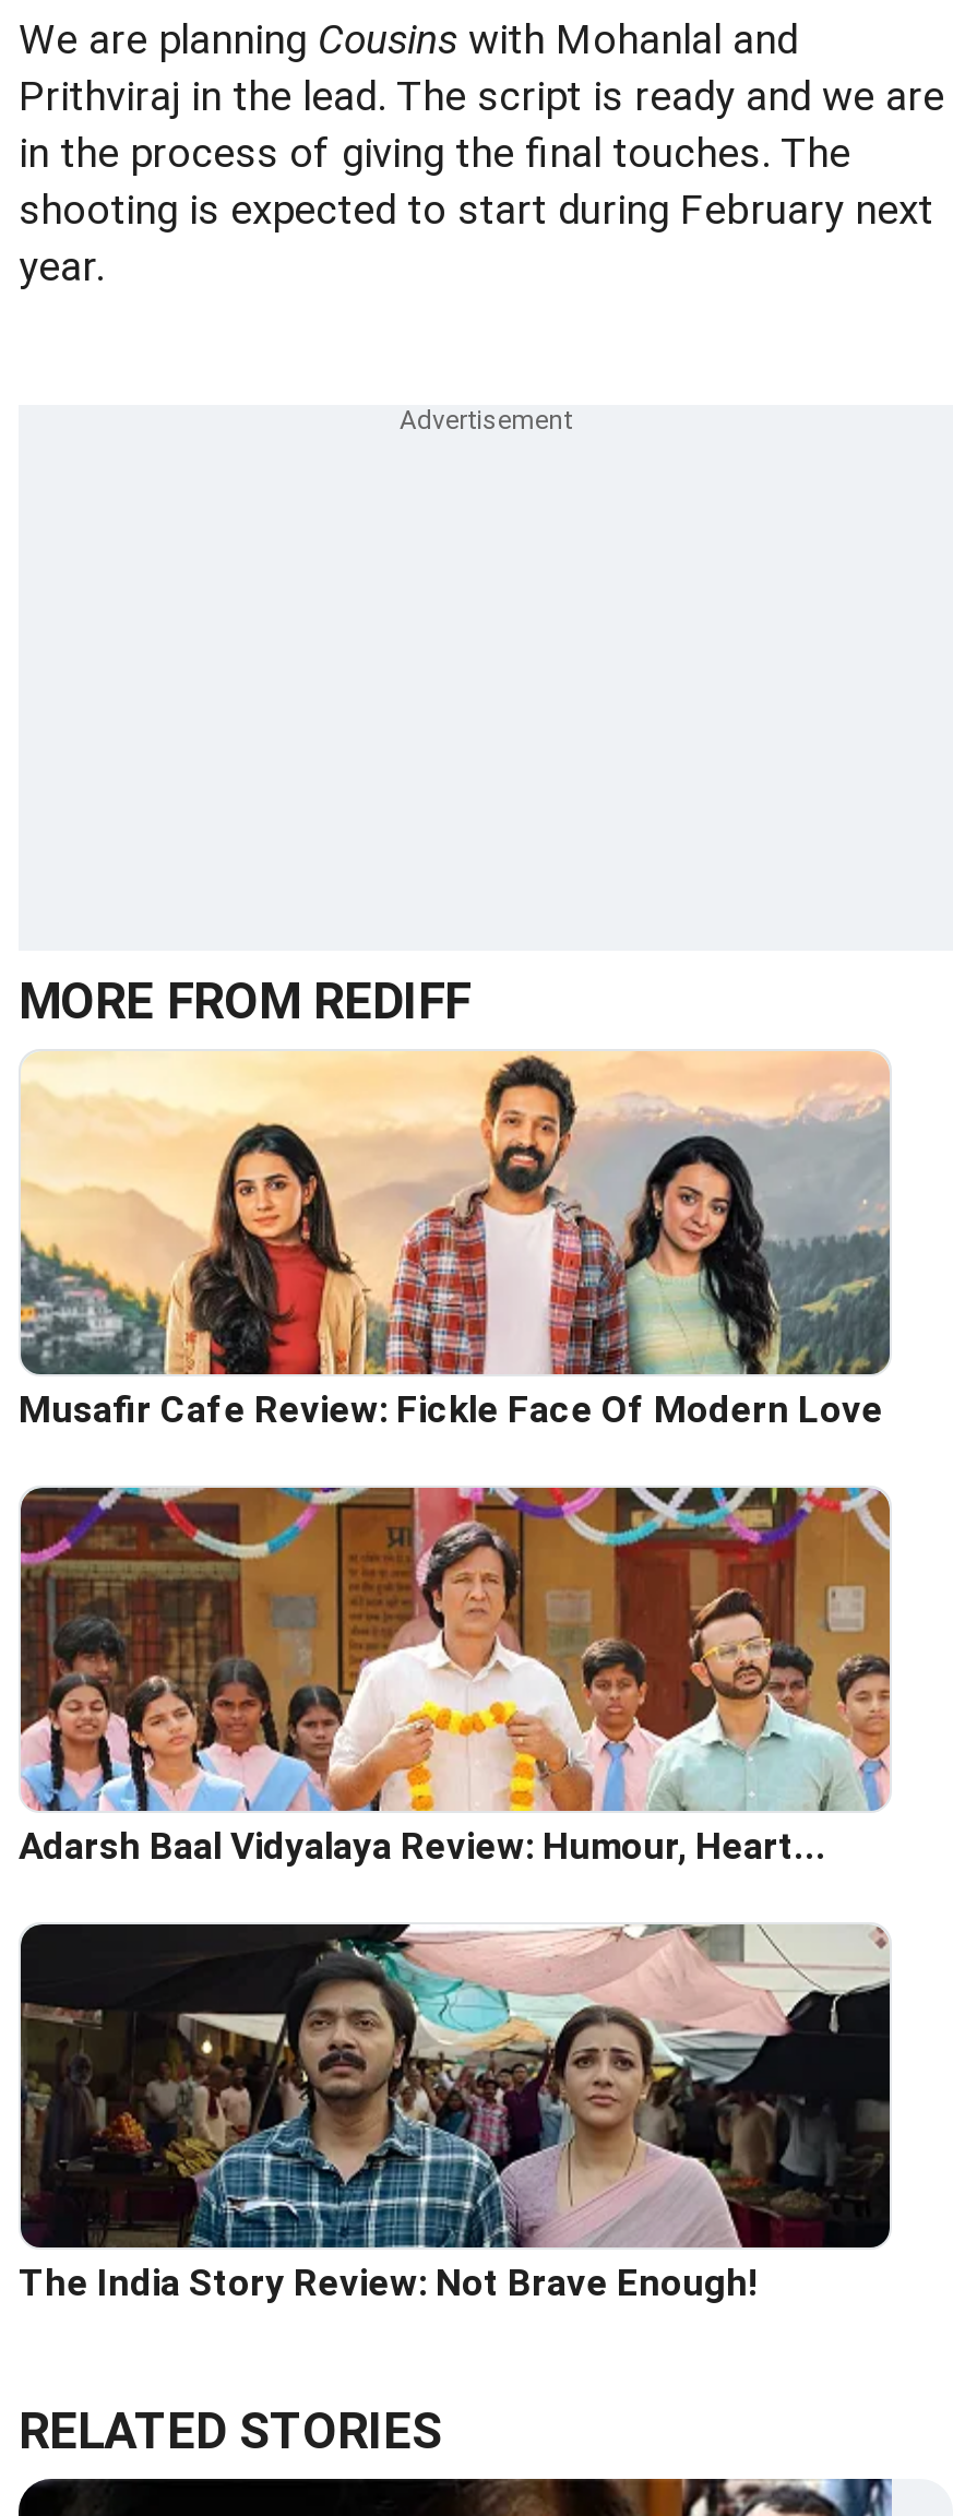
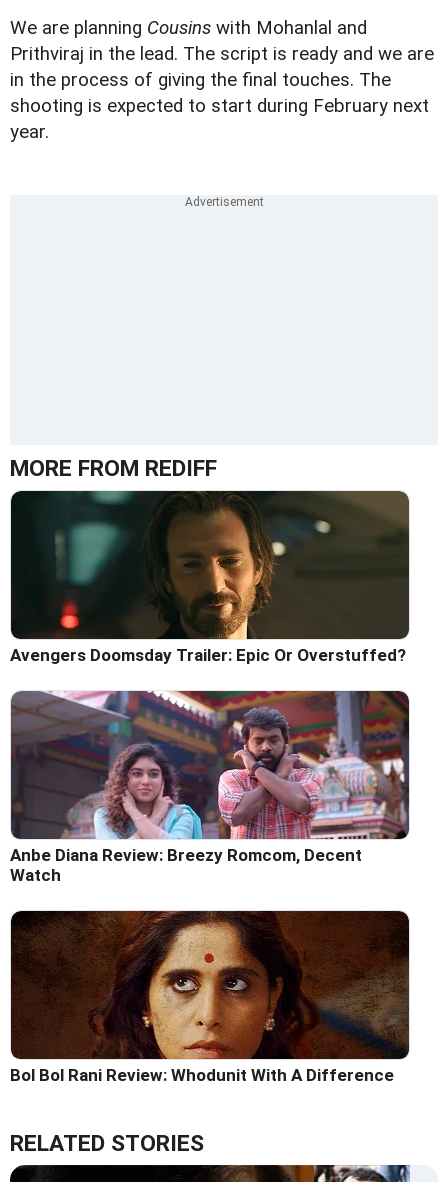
[19,1051,890,1430] [image] | Musafir Cafe Review: Fickle Face Of Modern Love -> [10,490,410,665] [image] | Avengers Doomsday Trailer: Epic Or Overstuffed?
[19,1486,892,1867] [image] | Adarsh Baal Vidyalaya Review: Humour, Heart... -> [10,692,410,885] [image] | Anbe Diana Review: Breezy Romcom, Decent | Watch
[19,1922,890,2304] [image] | The India Story Review: Not Brave Enough! -> [10,910,409,1085] [image] | Bol Bol Rani Review: Whodunit With A Difference

